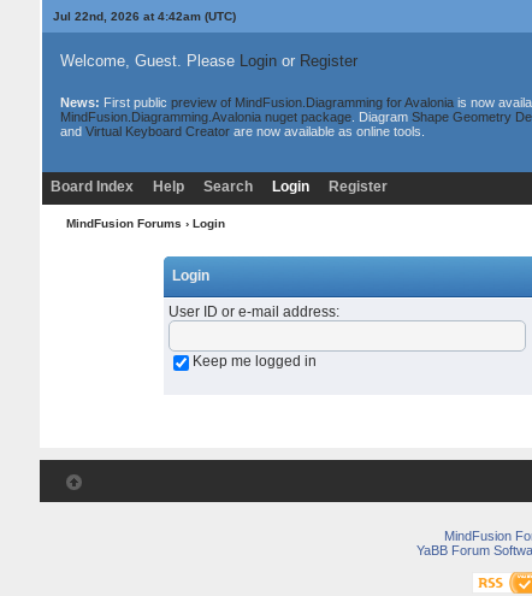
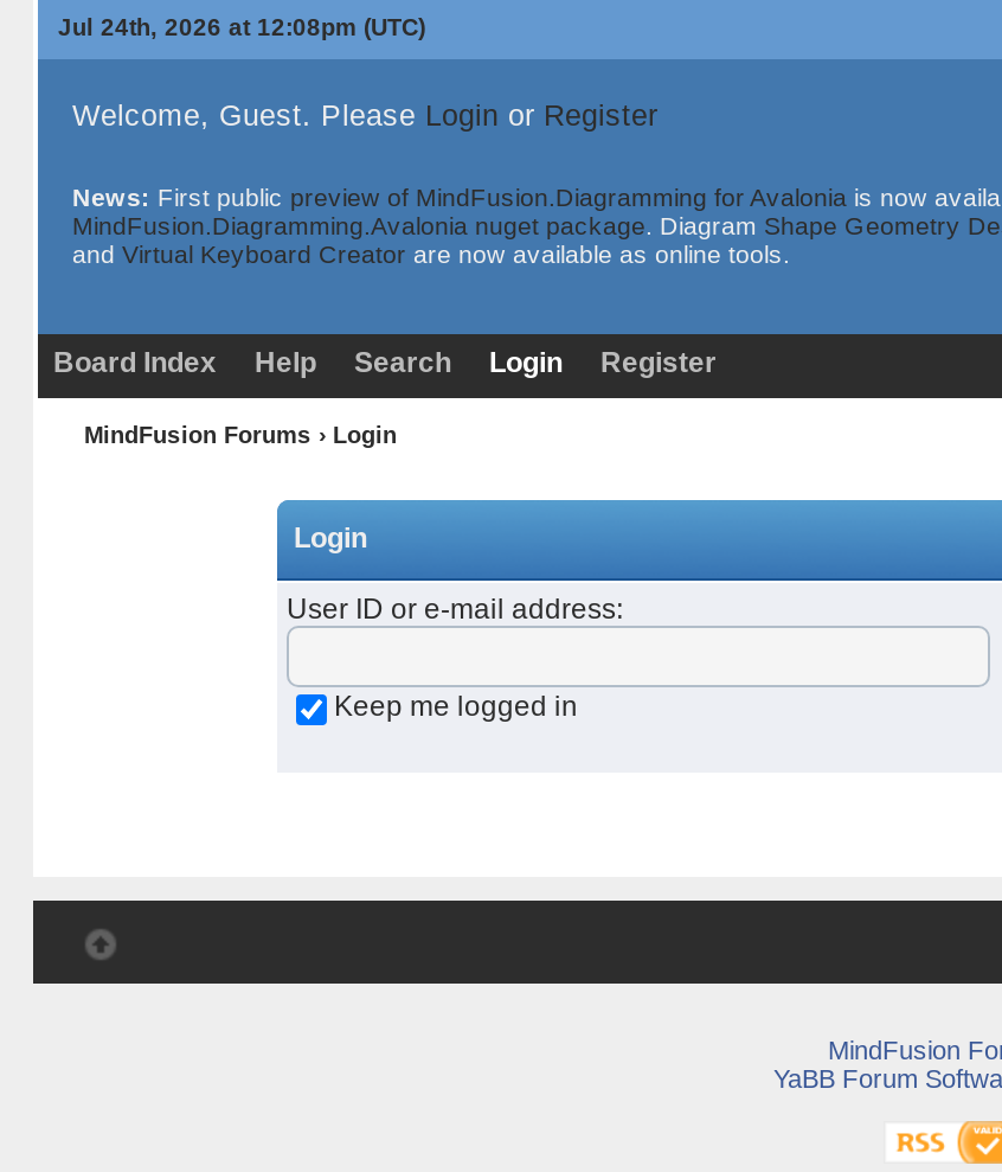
[52,10,235,23] Jul 22nd, 2026 at 4:42am (UTC) -> [58,14,425,40] Jul 24th, 2026 at 12:08pm (UTC)

